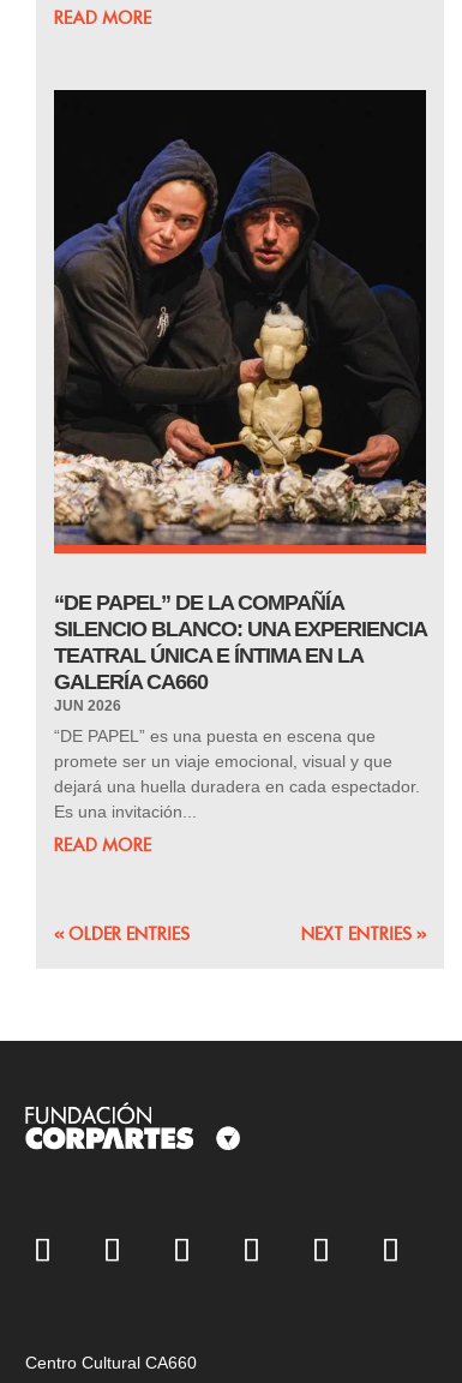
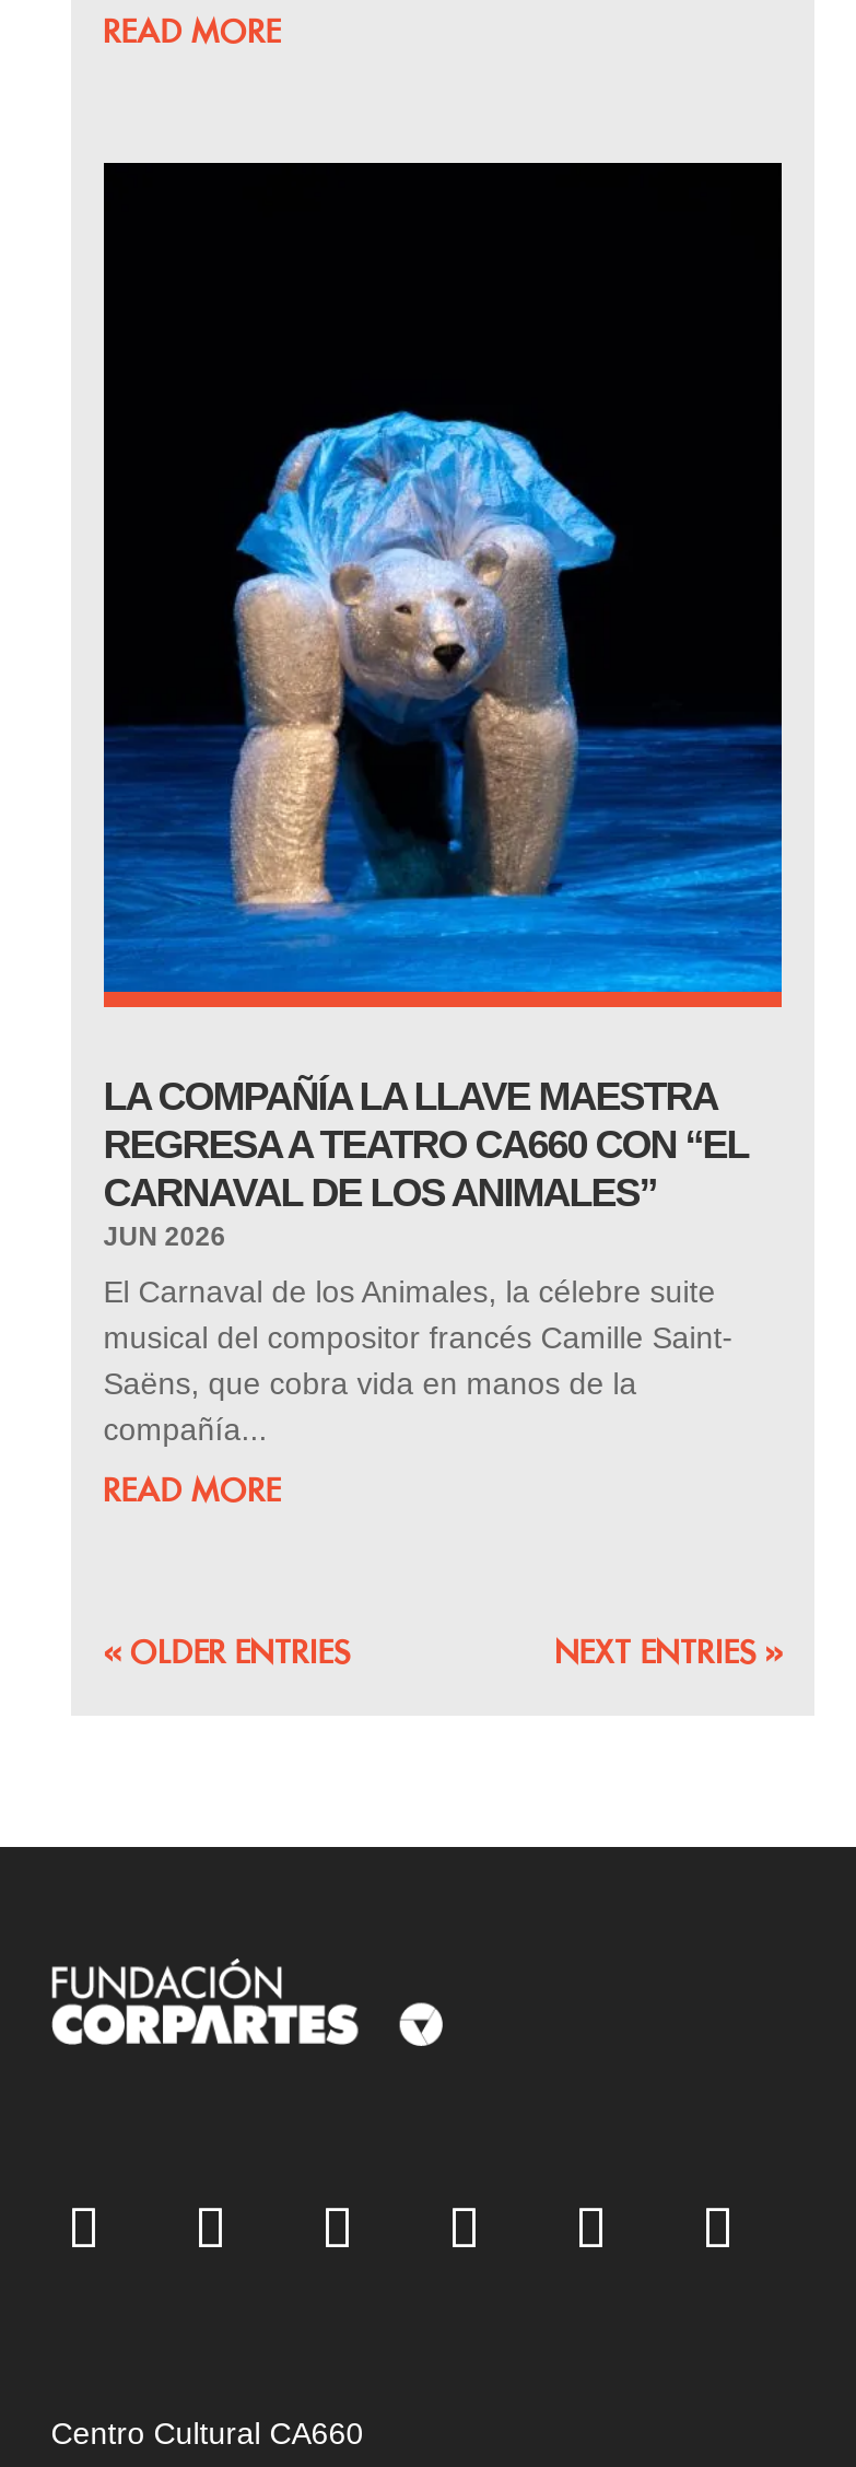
[53,138,427,694] [image] | “DE PAPEL” DE LA COMPAÑÍA | SILENCIO BLANCO: UNA EXPERIENCIA | TEATRAL ÚNICA E ÍNTIMA EN LA | GALERÍA CA660 -> [102,253,784,1216] [image] | LA COMPAÑÍA LA LLAVE MAESTRA | REGRESA A TEATRO CA660 CON “EL | CARNAVAL DE LOS ANIMALES”
[54,727,420,822] “DE PAPEL” es una puesta en escena que | promete ser un viaje emocional, visual y que | dejará una huella duradera en cada espectador. | Es una invitación... -> [103,1275,733,1448] El Carnaval de los Animales, la célebre suite | musical del compositor francés Camille Saint- | Saëns, que cobra vida en manos de la | compañía...

